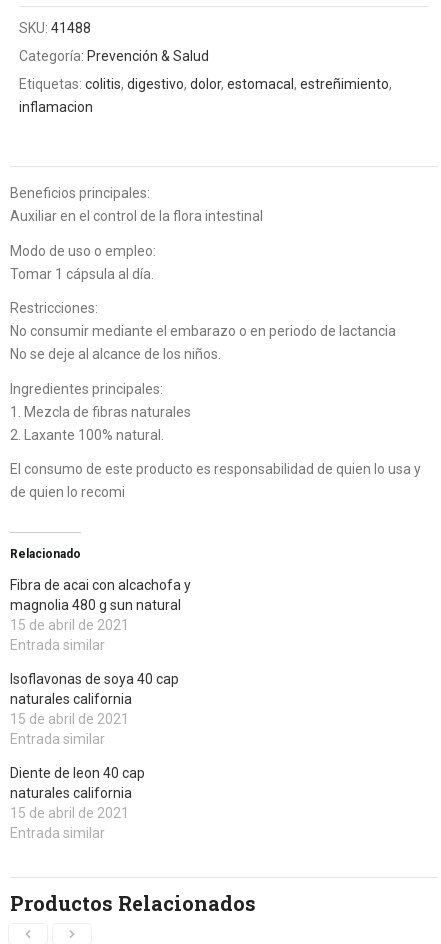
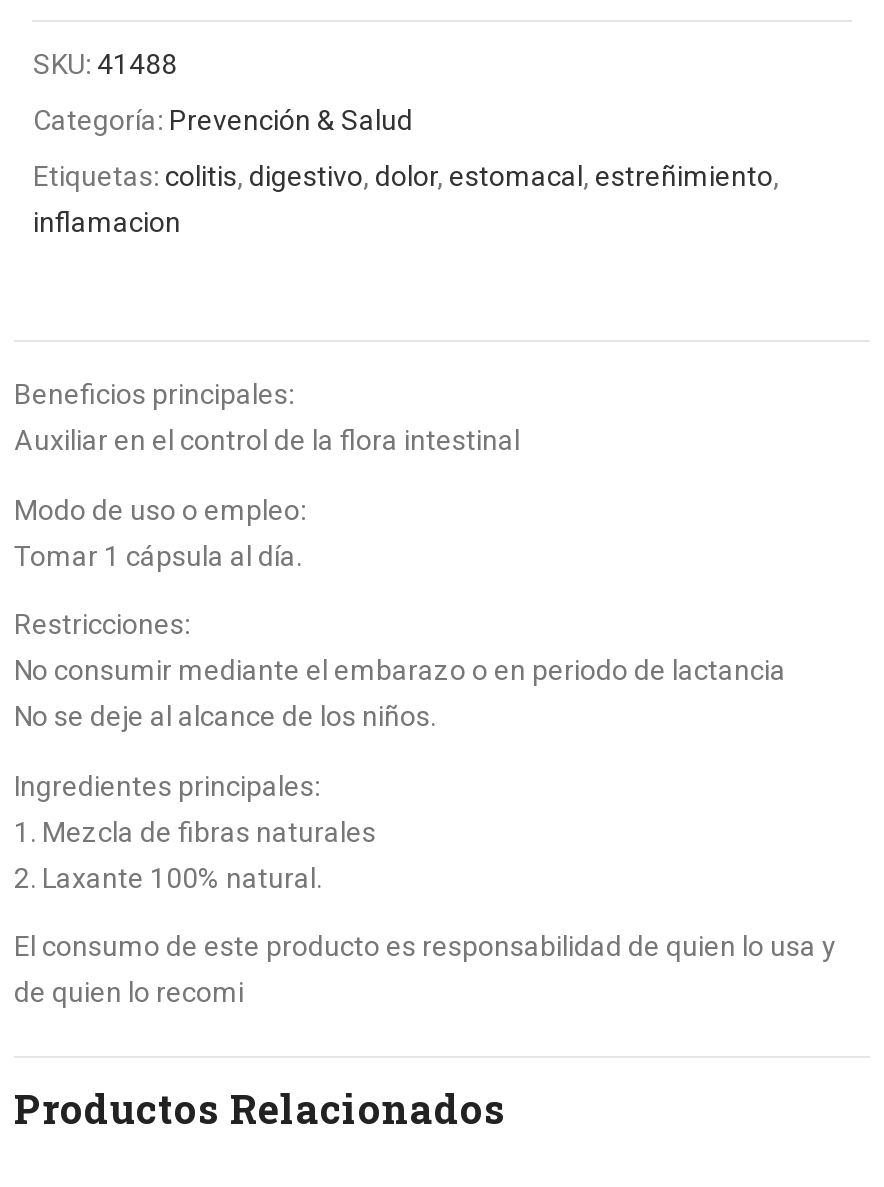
[10,547,191,841] Relacionado | Fibra de acai con alcachofa y | magnolia 480 g sun natural | 15 de abril de 2021 | Entrada similar | Isoflavonas de soya 40 cap | naturales california | 15 de abril de 2021 | Entrada similar | Diente de leon 40 cap | naturales california | 15 de abril de 2021 | Entrada similar -> none

